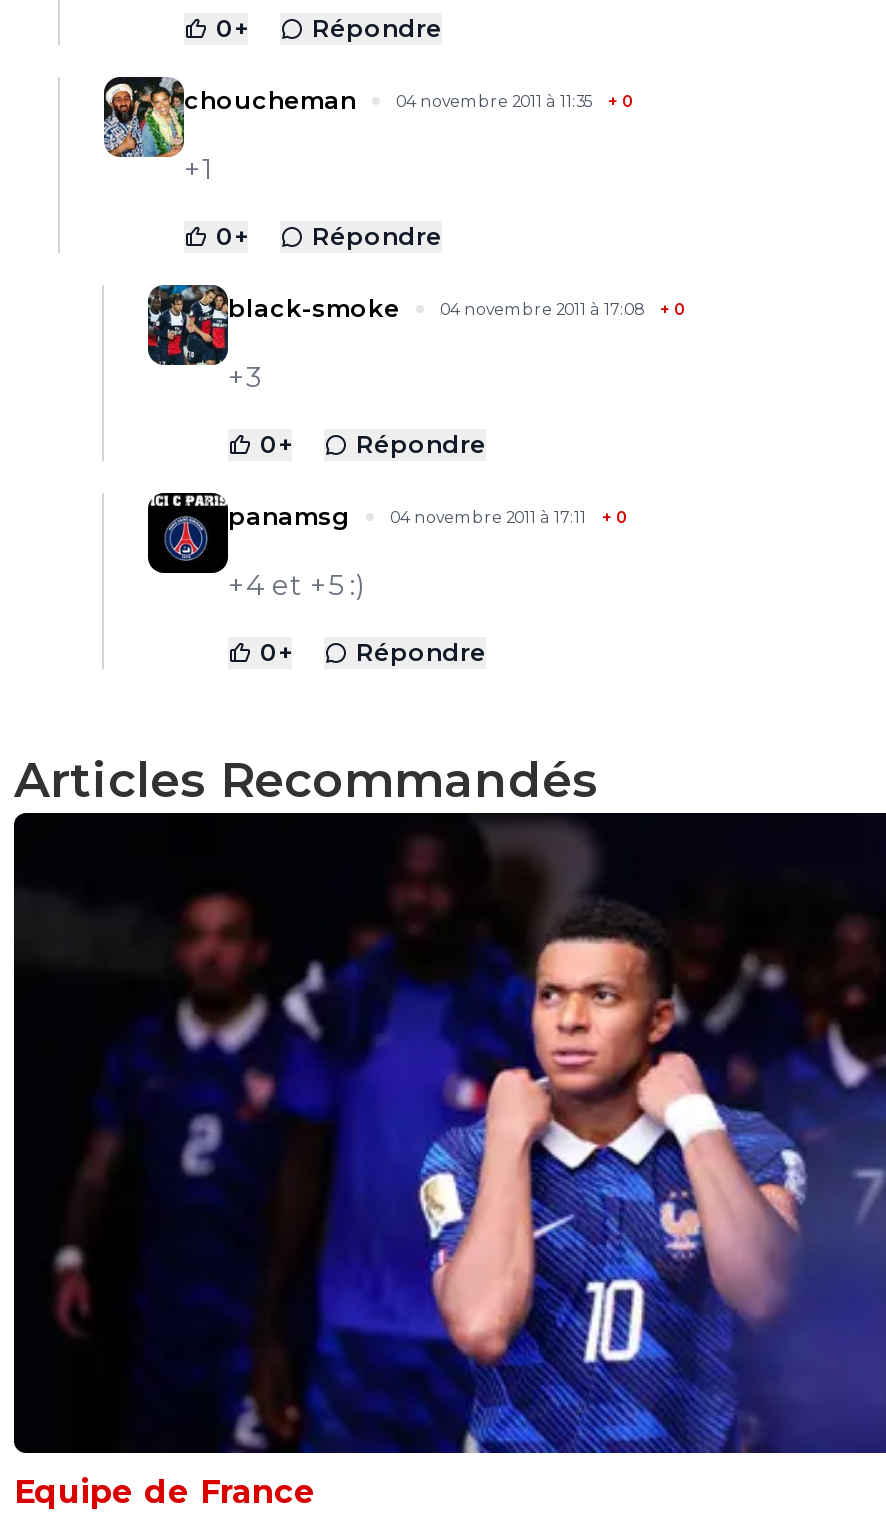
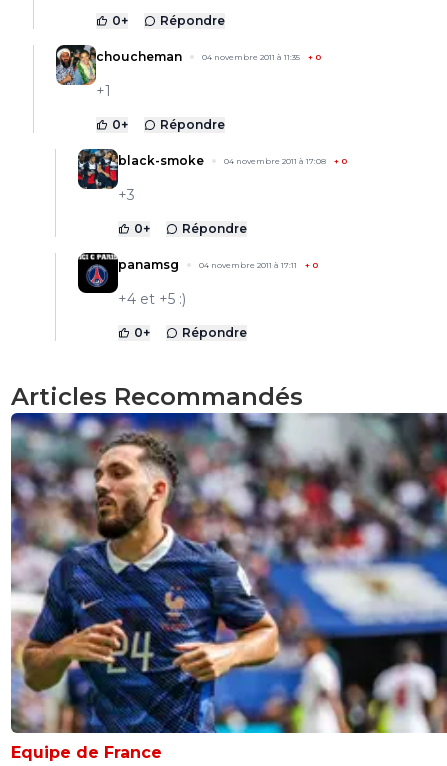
[12,811,880,1455] [image] -> [10,412,444,734] [image]

